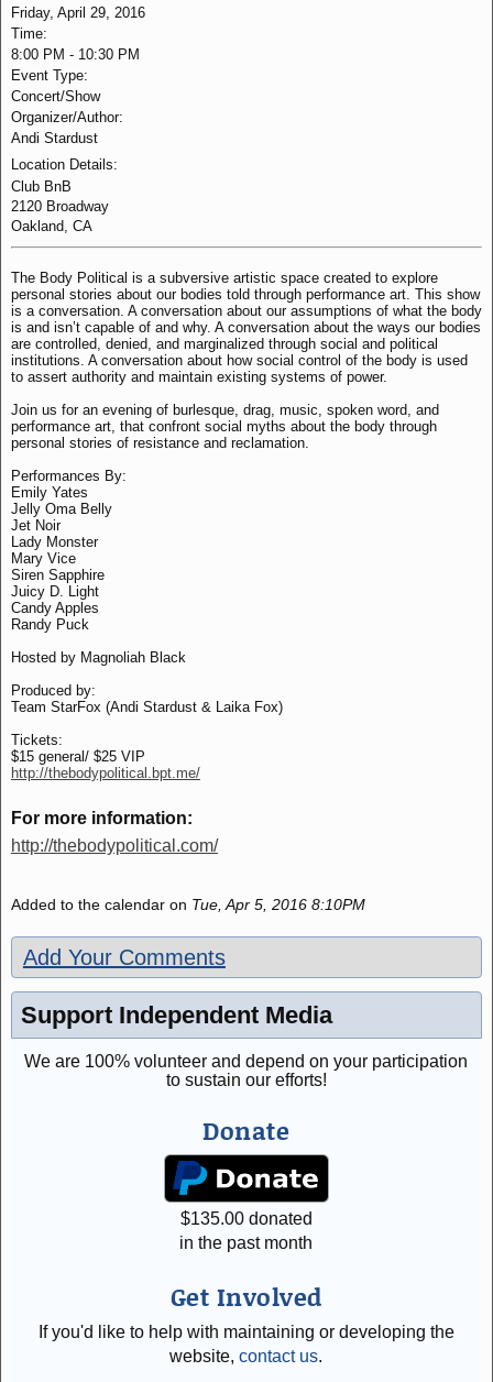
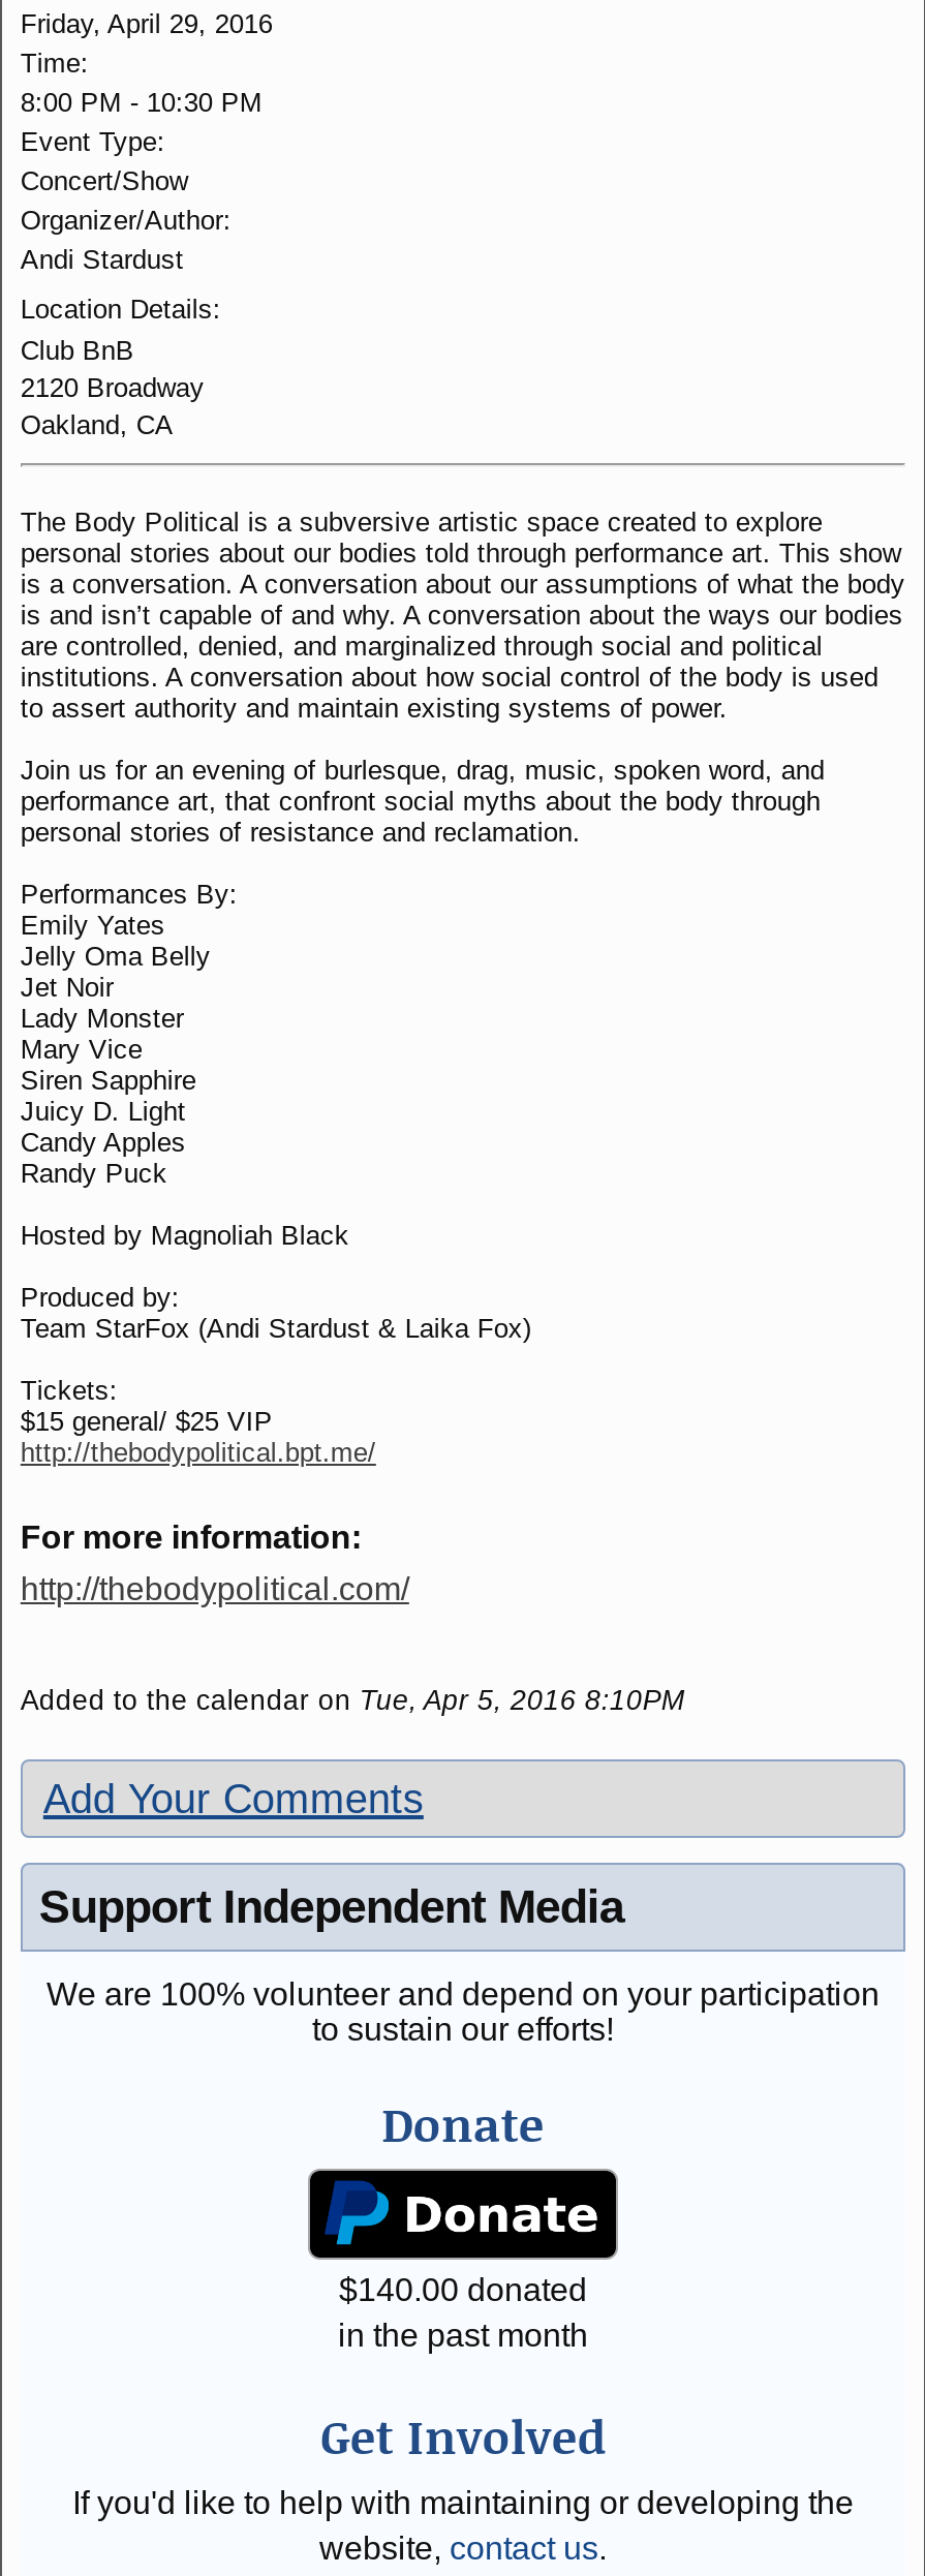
[180,1209,313,1228] $135.00 donated -> [339,2273,587,2308] $140.00 donated

